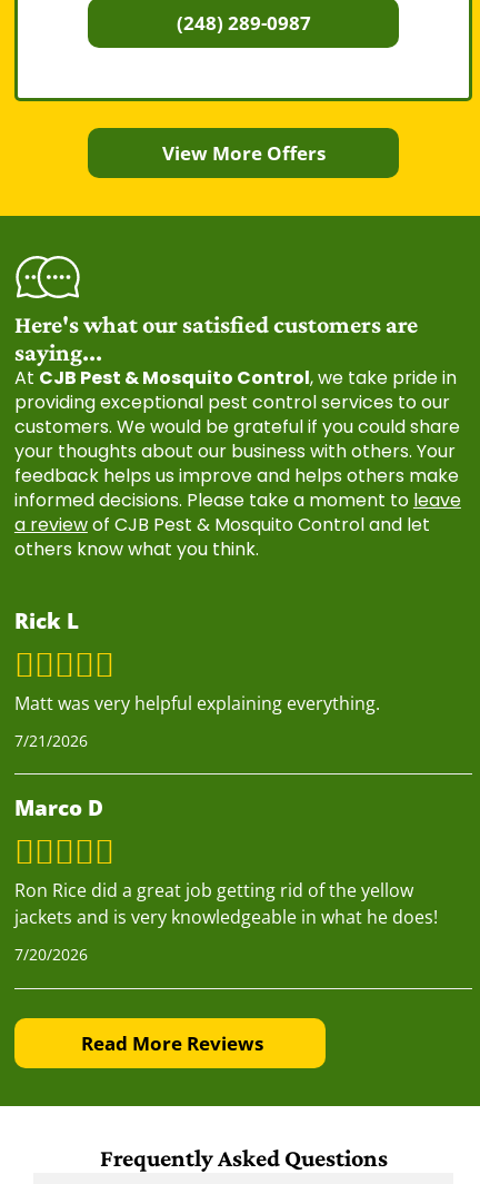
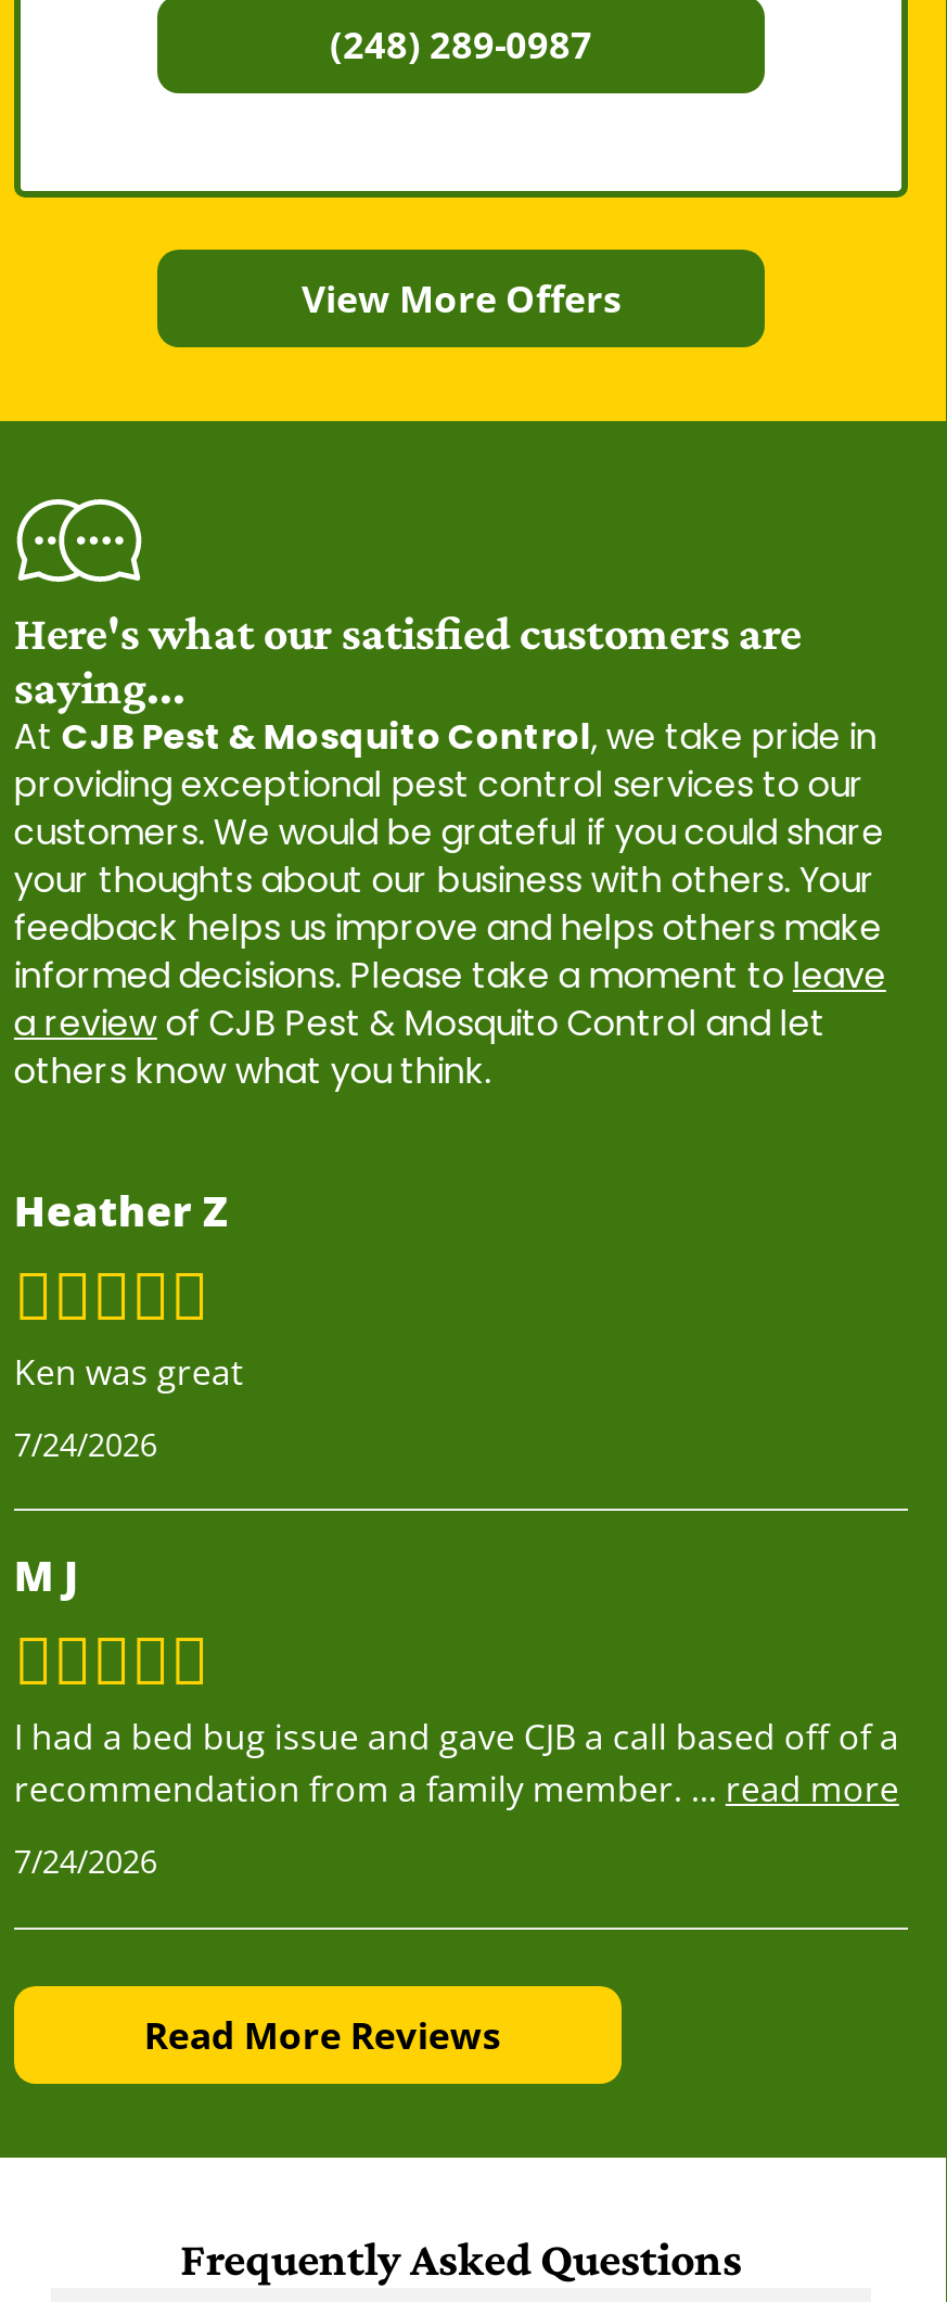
[14,605,79,635] Rick L -> [14,1180,229,1239] Heather Z
[14,691,380,715] Matt was very helpful explaining everything. -> [14,1348,244,1395] Ken was great
[14,730,88,751] 7/21/2026 -> [14,1424,157,1465] 7/24/2026
[14,792,103,822] Marco D -> [14,1546,79,1604] M J
[14,878,438,929] Ron Rice did a great job getting rid of the yellow | jackets and is very knowledgeable in what he does! -> [14,1713,899,1813] I had a bed bug issue and gave CJB a call based off of a | recommendation from a family member.... read more
[14,944,88,965] 7/20/2026 -> [14,1841,157,1883] 7/24/2026

